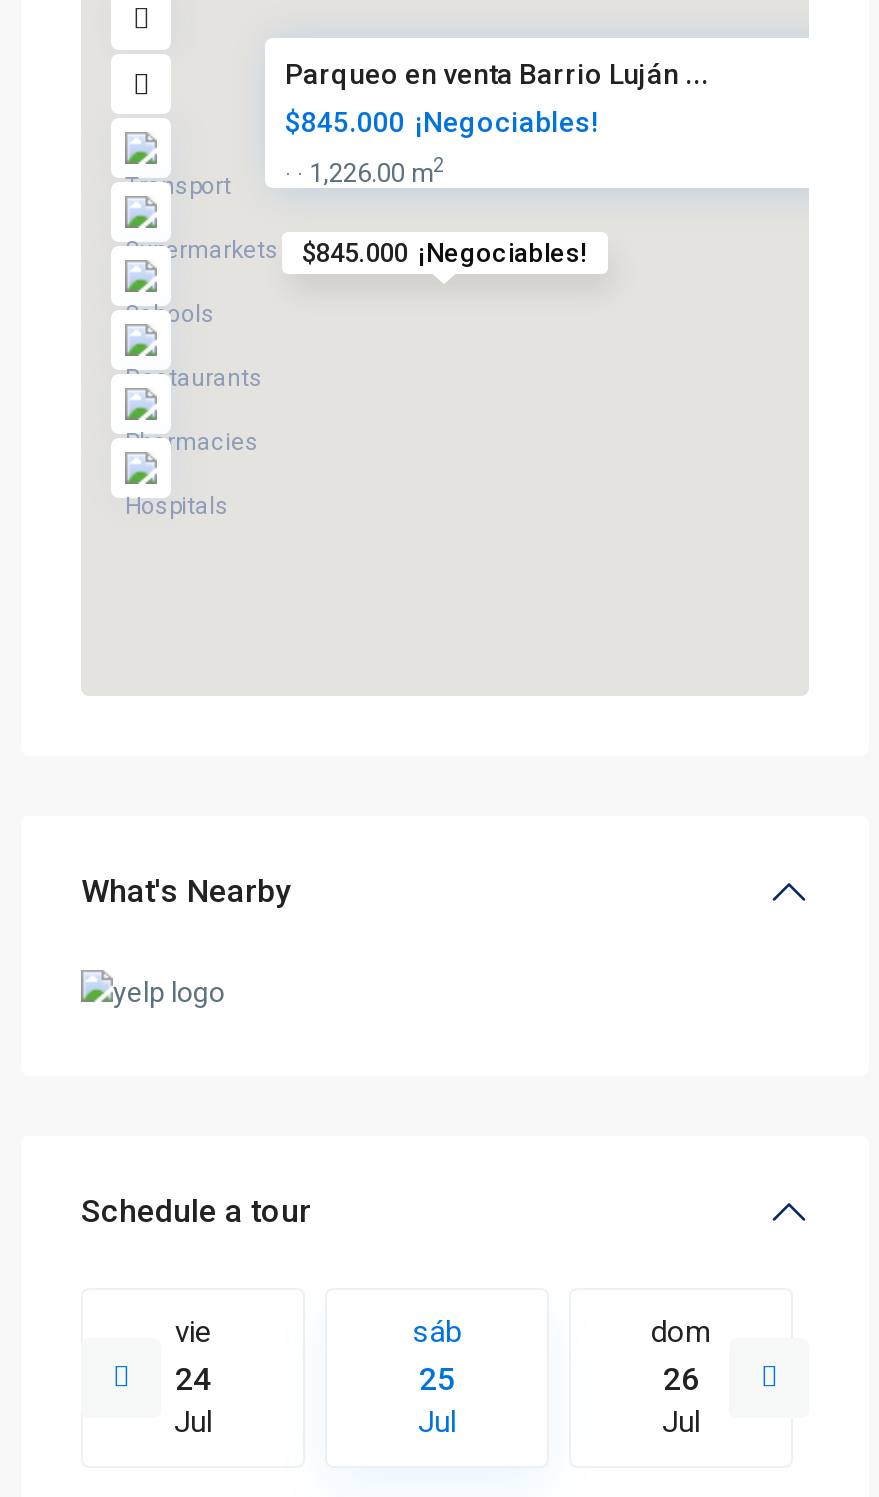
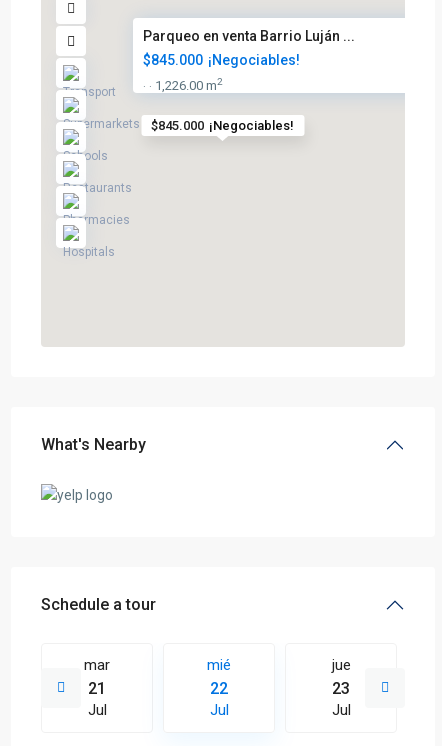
[175,1314,211,1397] vie | 24 -> [84,656,110,698] mar | 21
[413,1314,461,1397] sáb | 25 -> [207,656,231,698] mié | 22
[651,1314,711,1397] dom | 26 -> [331,656,350,698] jue | 23

